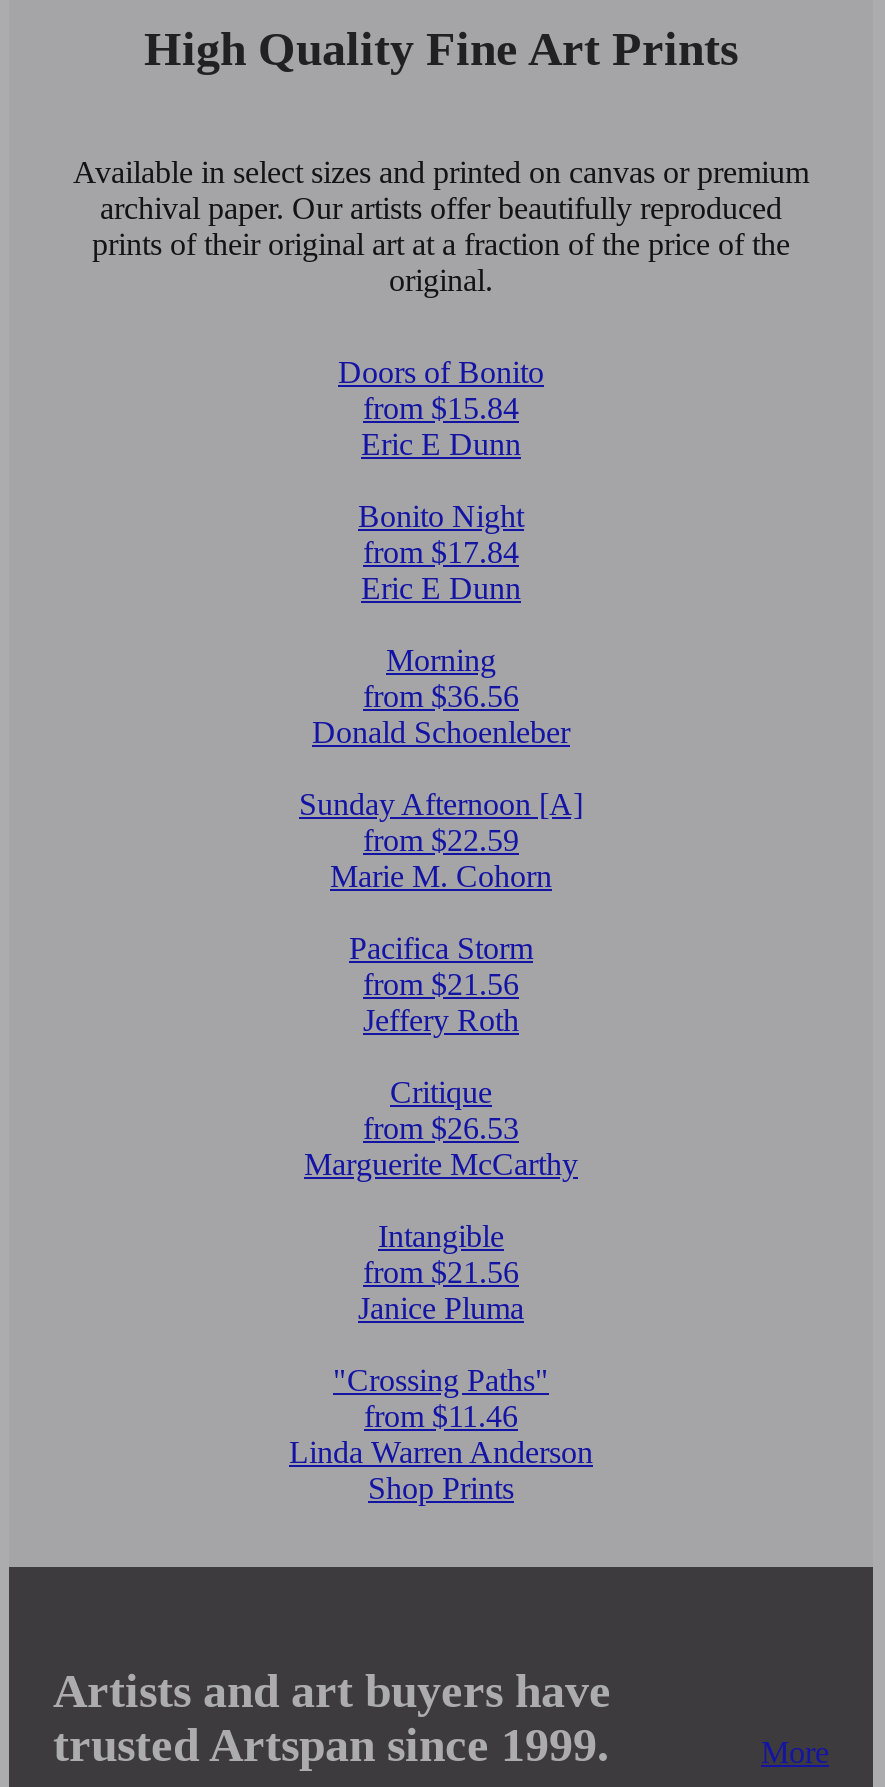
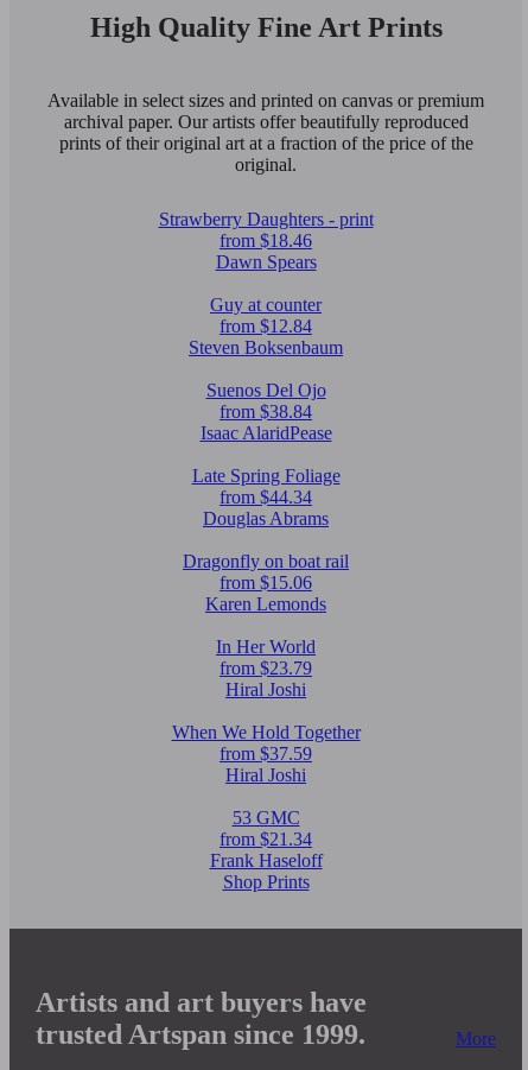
[338,354,544,460] Doors of Bonito | from $15.84 | Eric E Dunn -> [158,208,373,271] Strawberry Daughters - print | from $18.46 | Dawn Spears
[358,498,524,604] Bonito Night | from $17.84 | Eric E Dunn -> [189,294,343,357] Guy at counter | from $12.84 | Steven Boksenbaum
[312,642,570,748] Morning | from $36.56 | Donald Schoenleber -> [200,379,332,442] Suenos Del Ojo | from $38.84 | Isaac AlaridPease
[299,786,583,892] Sunday Afternoon [A] | from $22.59 | Marie M. Cohorn -> [192,465,340,528] Late Spring Foliage | from $44.34 | Douglas Abrams
[349,930,533,1036] Pacifica Storm | from $21.56 | Jeffery Roth -> [183,550,349,613] Dragonfly on boat rail | from $15.06 | Karen Lemonds
[304,1074,578,1180] Critique | from $26.53 | Marguerite McCarthy -> [216,636,316,699] In Her World | from $23.79 | Hiral Joshi
[358,1218,524,1324] Intangible | from $21.56 | Janice Pluma -> [171,721,360,784] When We Hold Together | from $37.59 | Hiral Joshi
[289,1362,593,1468] "Crossing Paths" | from $11.46 | Linda Warren Anderson -> [209,807,322,870] 53 GMC | from $21.34 | Frank Haseloff

